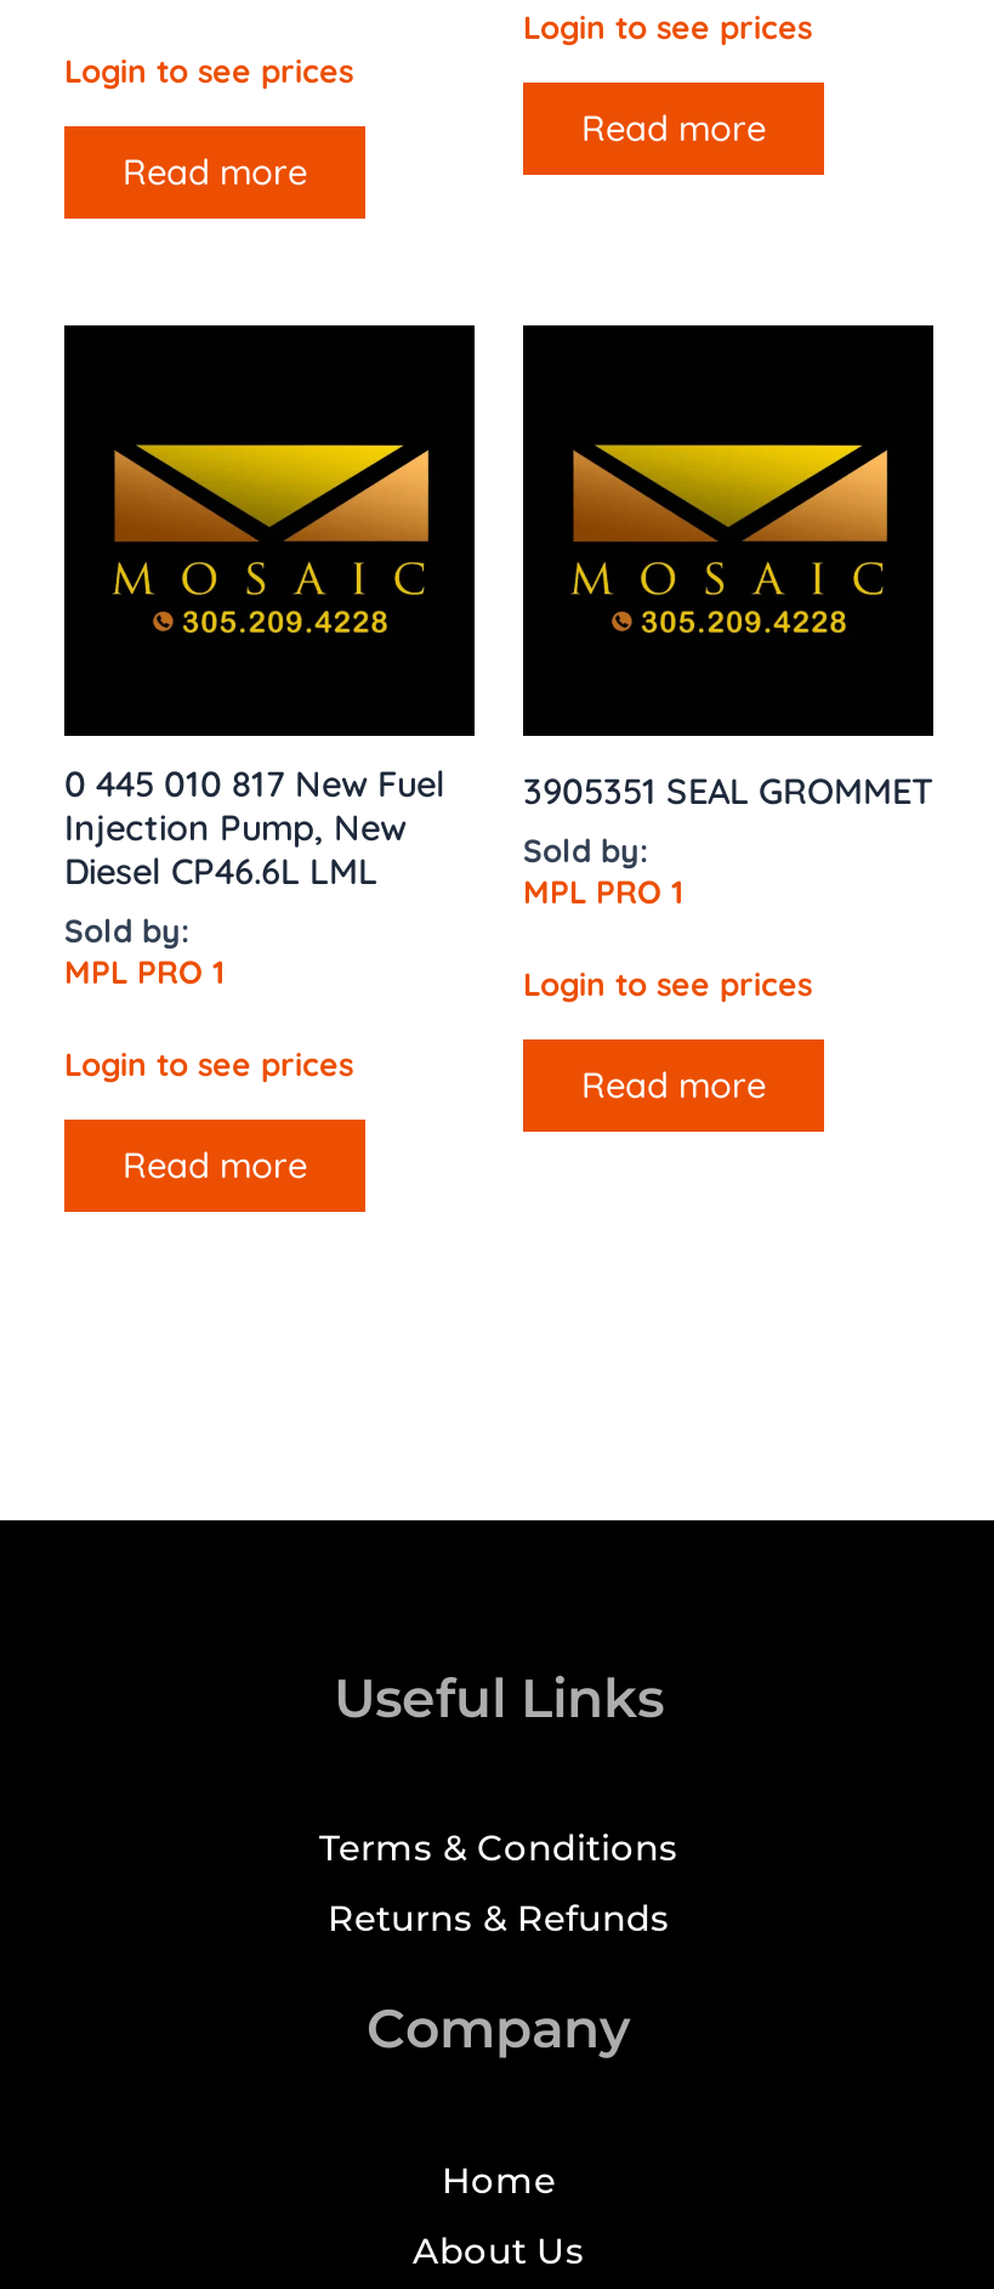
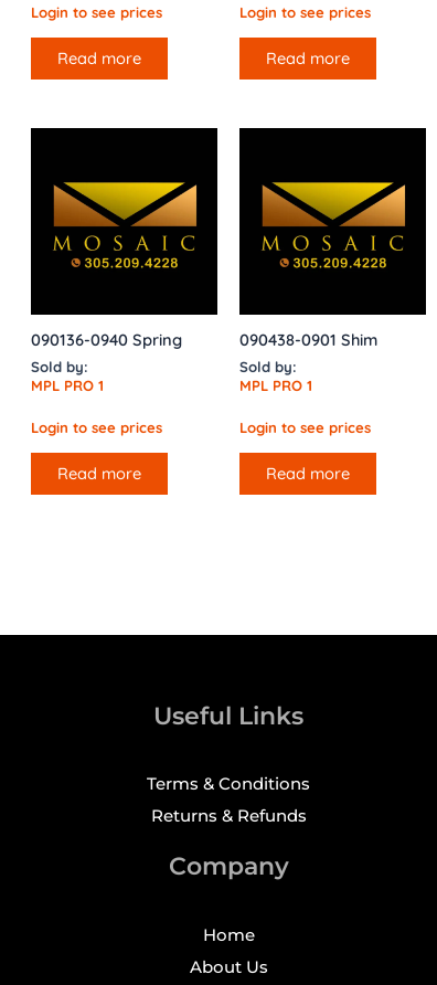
[64,761,445,894] 0 445 010 817 New Fuel | Injection Pump, New | Diesel CP46.6L LML -> [31,329,182,350] 090136-0940 Spring
[523,768,933,814] 3905351 SEAL GROMMET -> [239,329,377,350] 090438-0901 Shim

